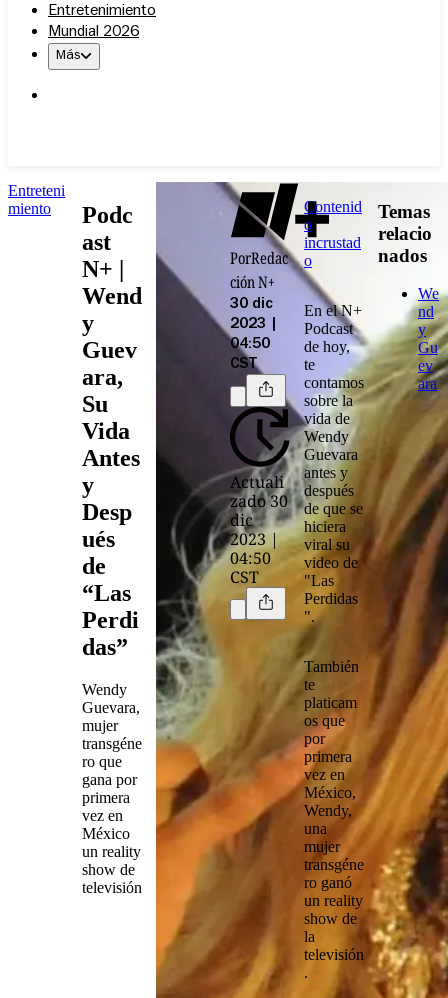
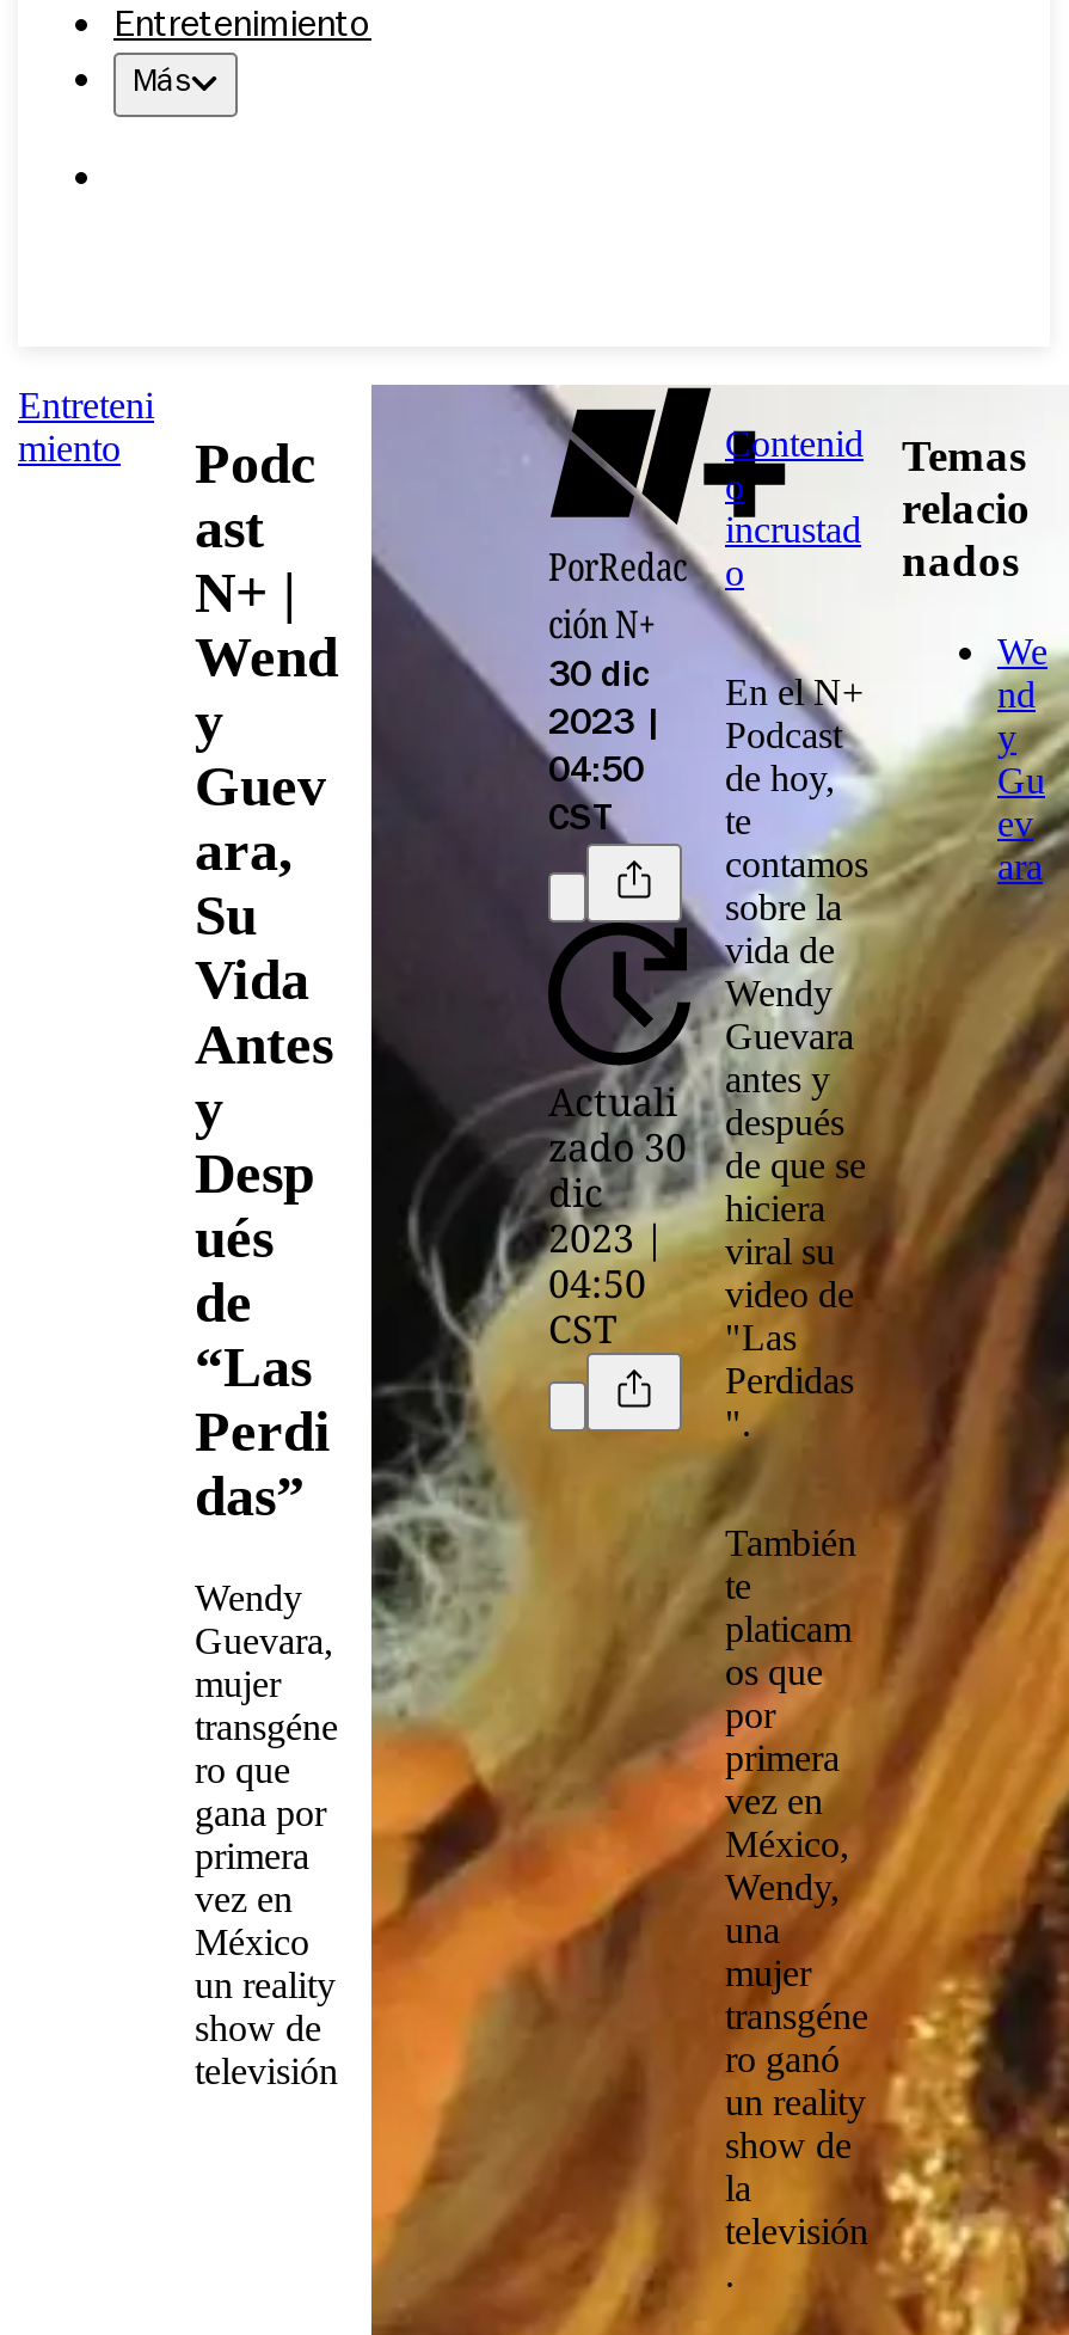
[48,25,139,41] Mundial 2026 -> none

